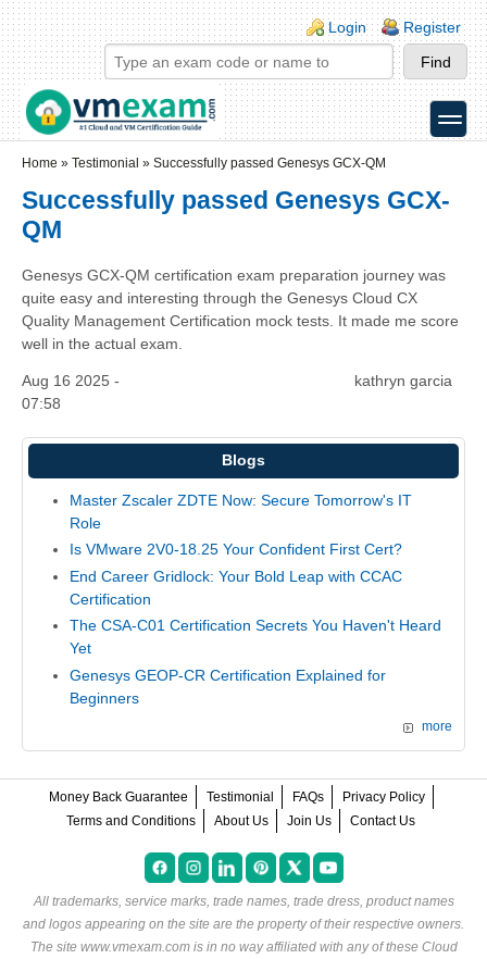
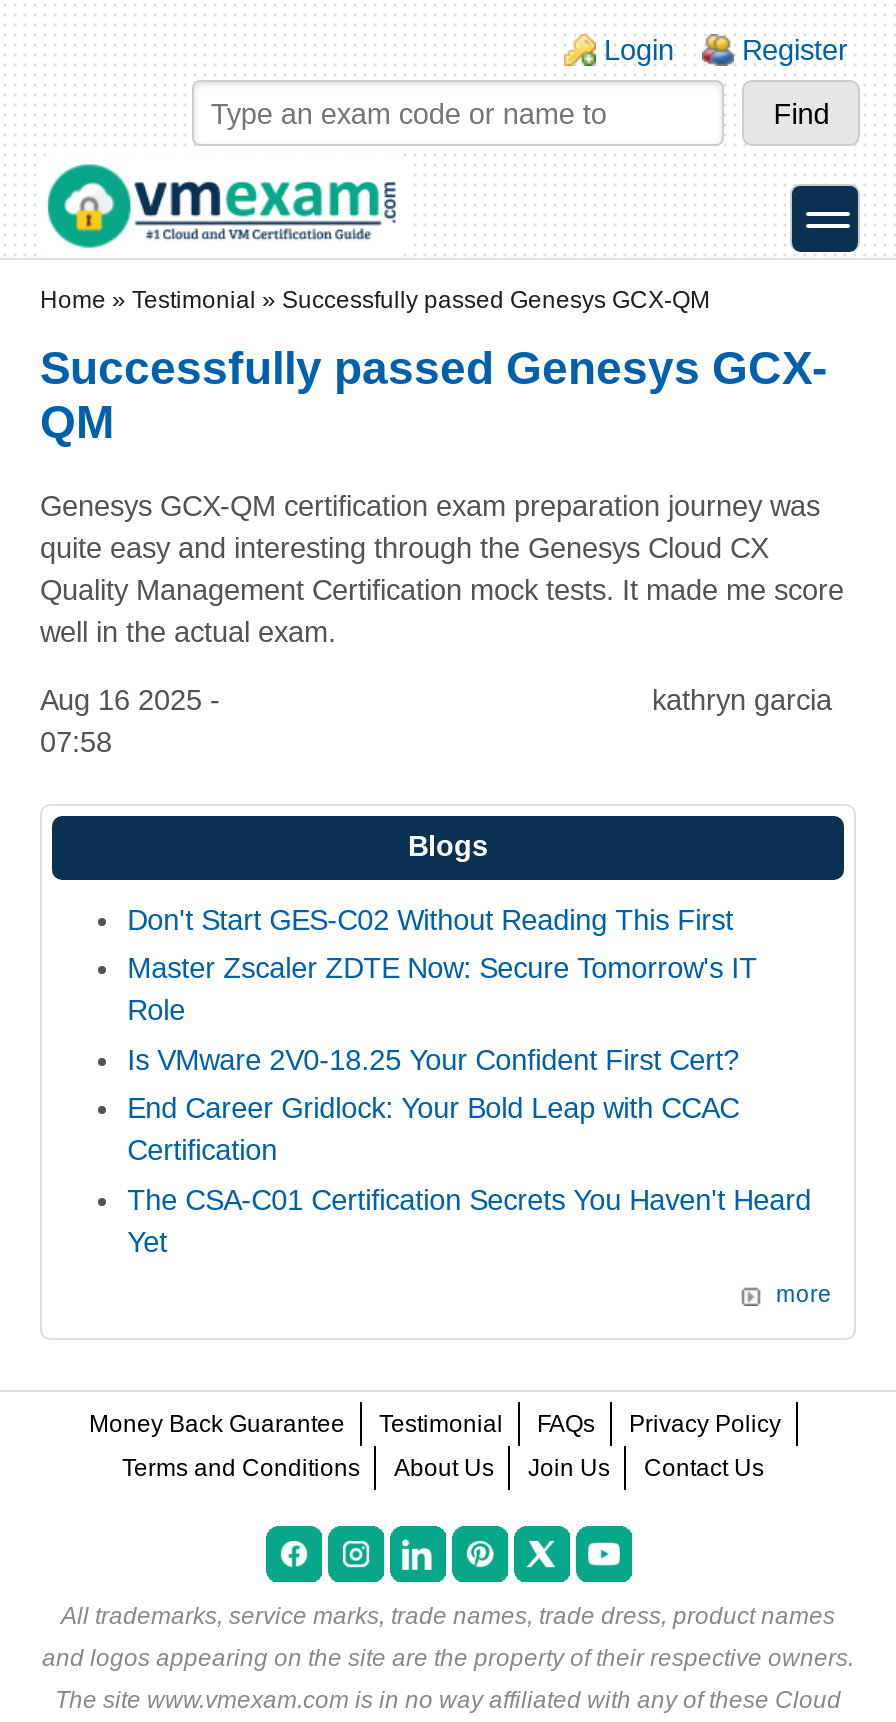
none -> [127,903,733,935] Don't Start GES-C02 Without Reading This First
moved [69,491,441,657] -> [127,953,811,1258]: Master Zscaler ZDTE Now: Secure Tomorrow's IT | Role | Is VMware 2V0-18.25 Your Confident First Cert? | End Career Gridlock: Your Bold Leap with CCAC | Certification | The CSA-C01 Certification Secrets You Haven't Heard | Yet
[69,667,385,707] Genesys GEOP-CR Certification Explained for | Beginners -> none

